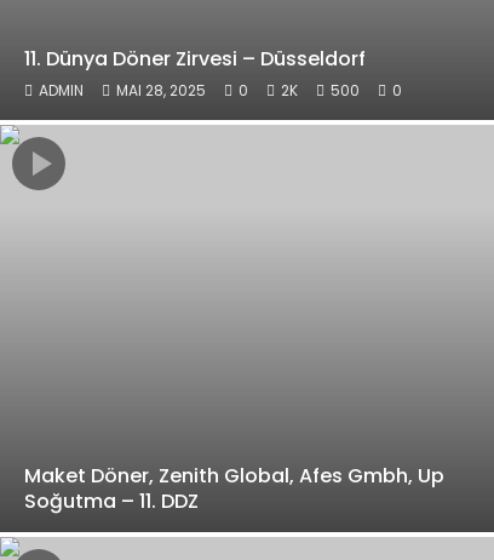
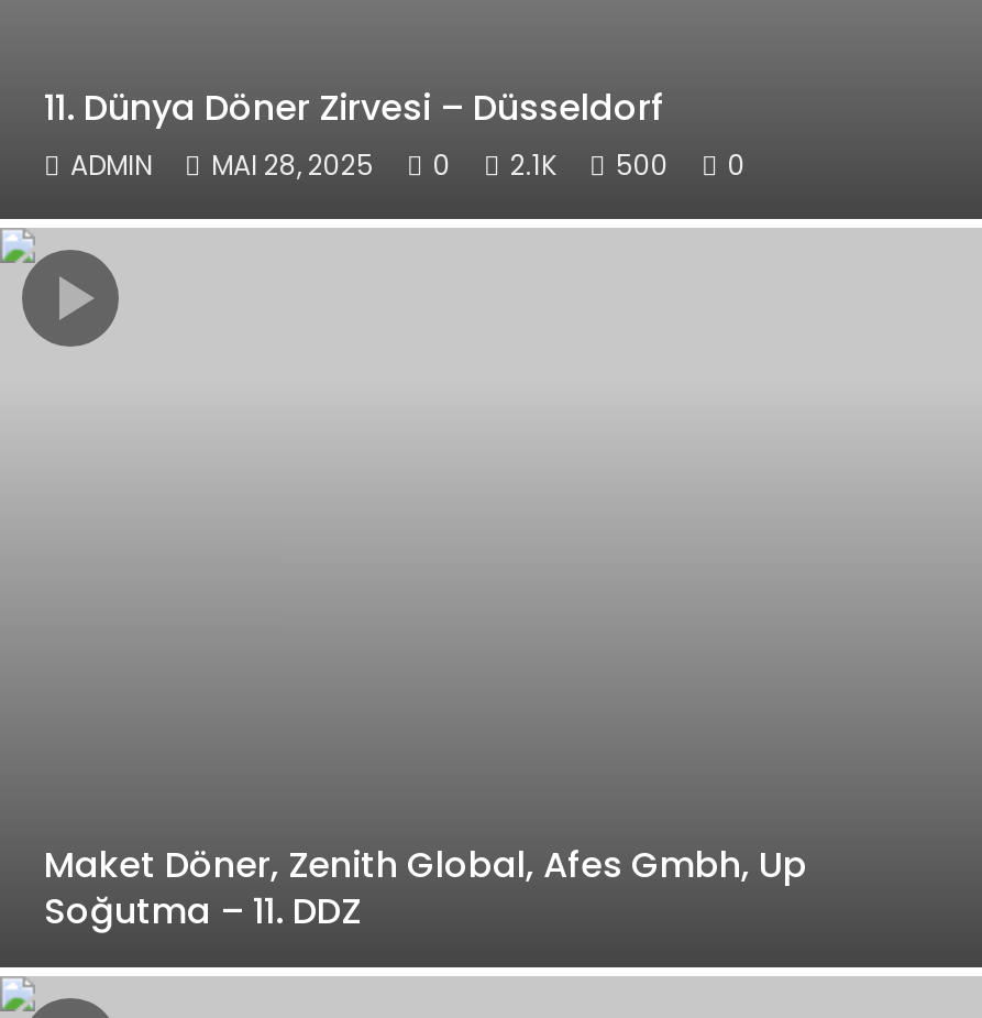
[39,79,402,100] ADMIN MAI 28, 2025 0 2K 500 0 -> [70,145,746,183] ADMIN MAI 28, 2025 0 2.1K 500 0

